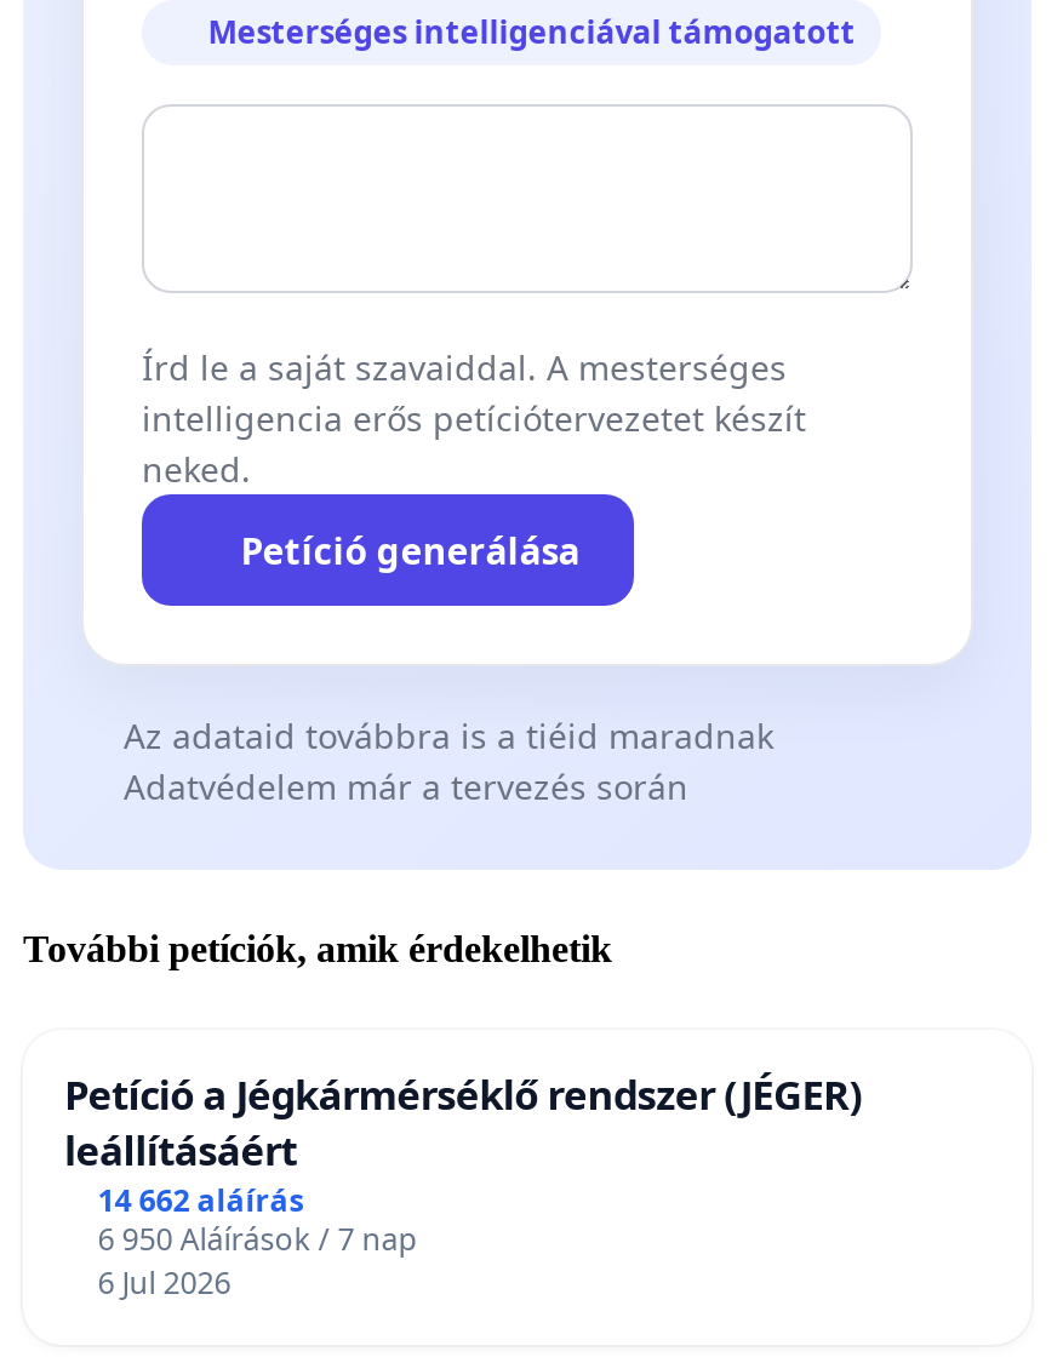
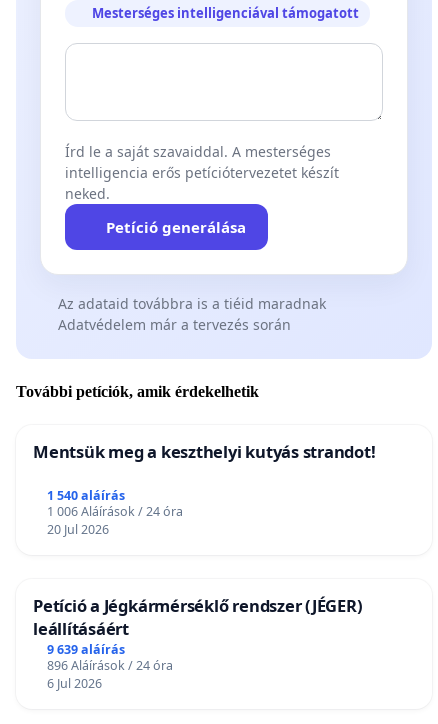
none -> [33,440,375,538] Mentsük meg a keszthelyi kutyás strandot! | 1 540 aláírás | 1 006 Aláírások / 24 óra | 20 Jul 2026
[98,1179,304,1221] 14 662 aláírás -> [47,640,125,657] 9 639 aláírás
[98,1218,418,1259] 6 950 Aláírások / 7 nap -> [47,656,173,673] 896 Aláírások / 24 óra

